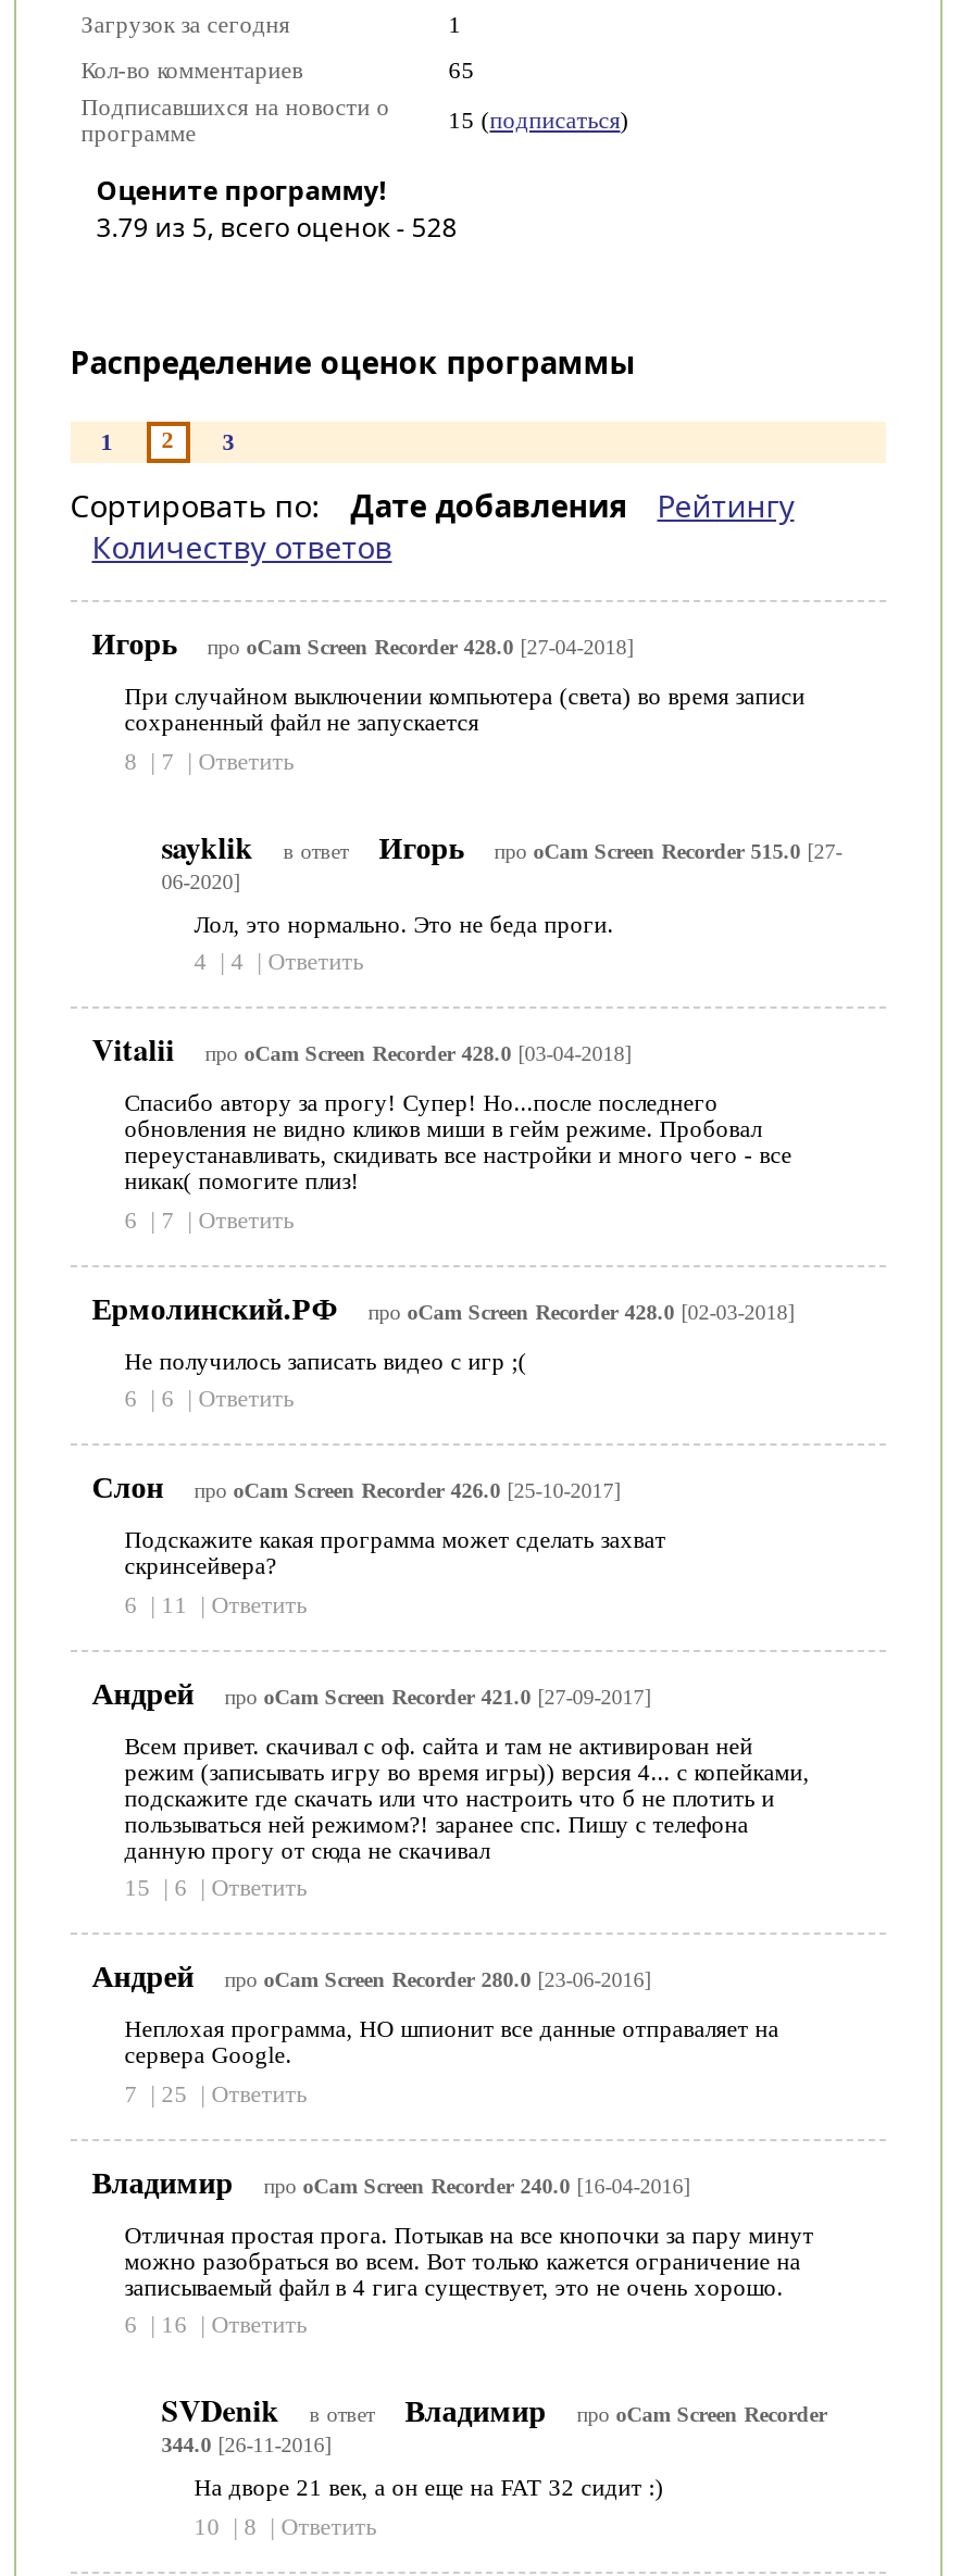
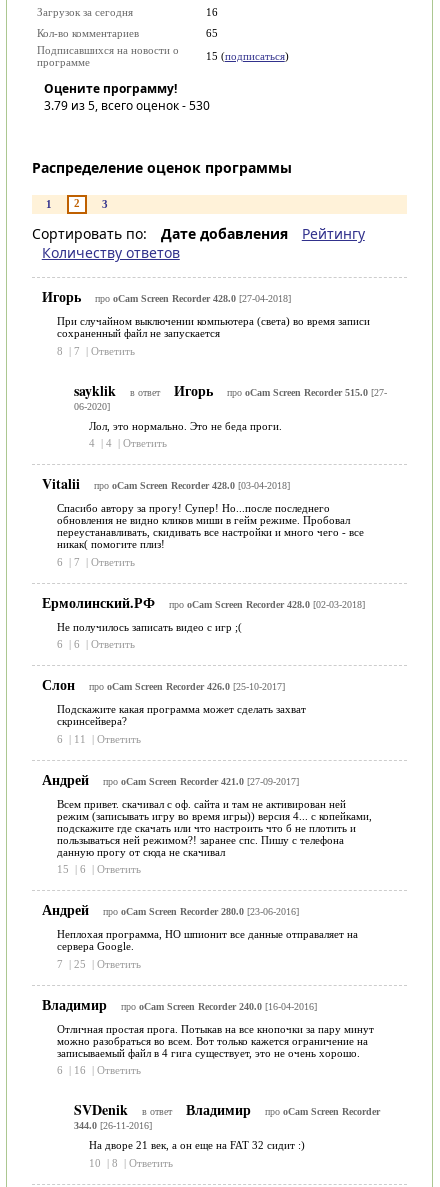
[449,11,462,37] 1 -> [206,6,218,18] 16
[96,209,457,246] 3.79 из 5, всего оценок - 528 -> [44,97,210,114] 3.79 из 5, всего оценок - 530

